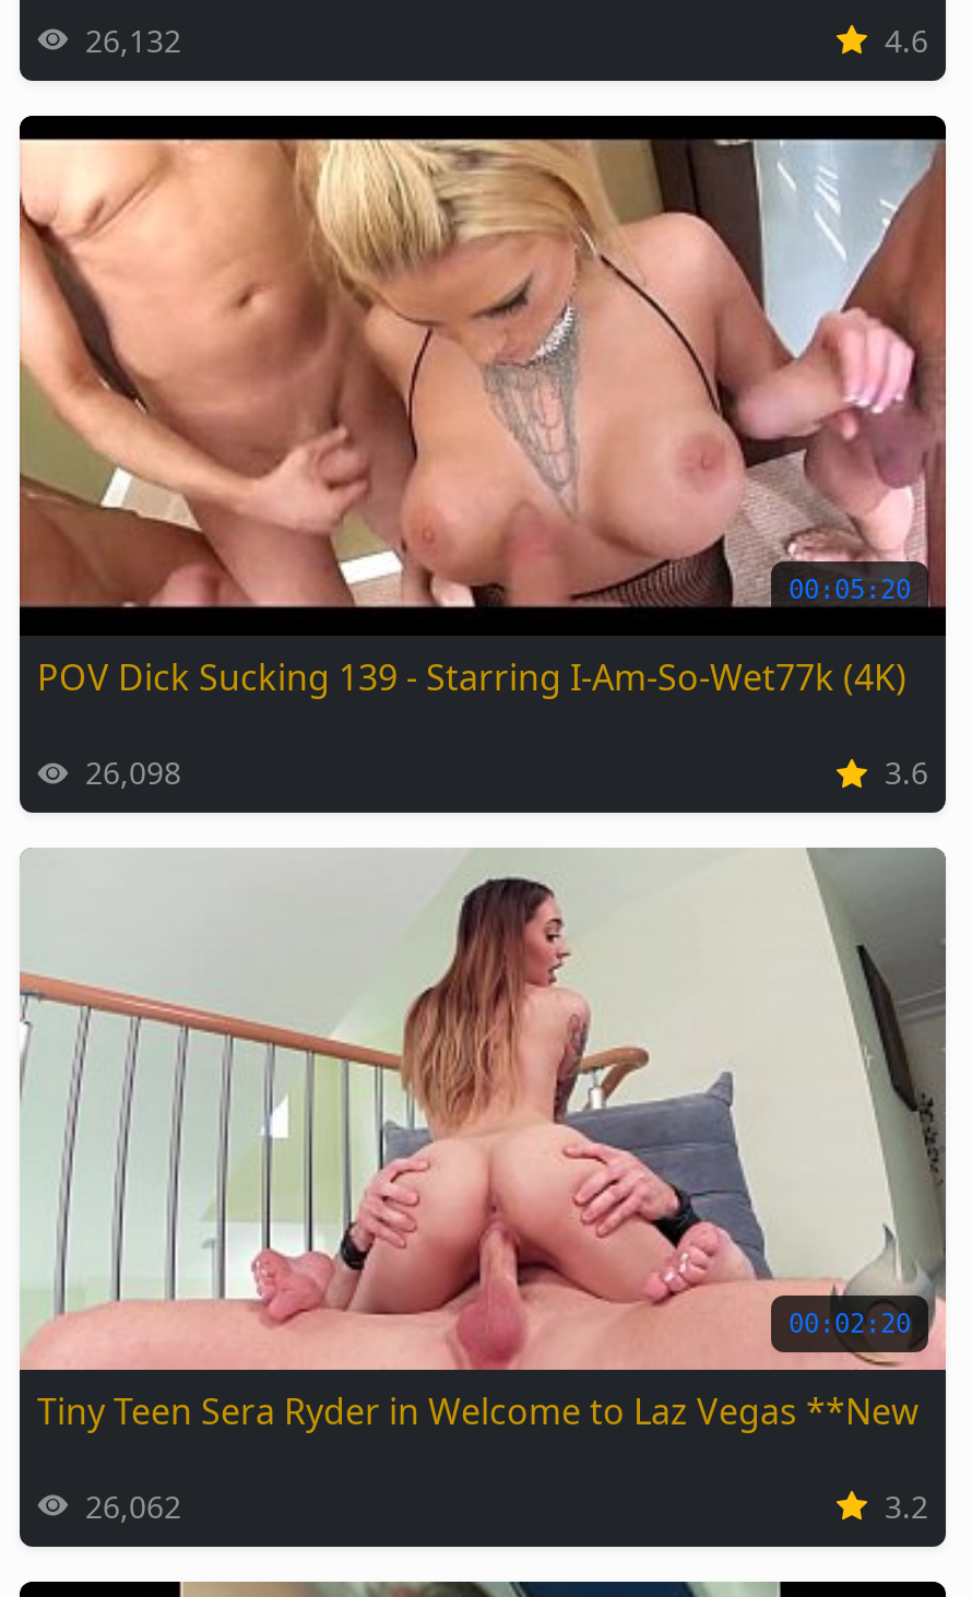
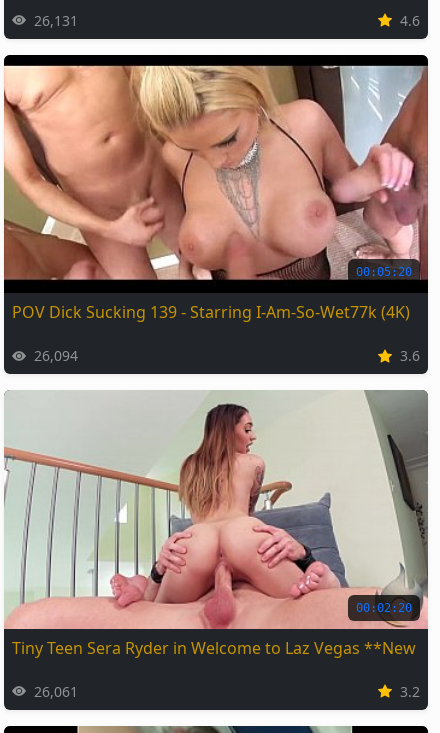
[76,19,181,60] 26,132 -> [30,10,78,29] 26,131
[76,752,181,793] 26,098 -> [30,346,78,365] 26,094
[76,1484,181,1526] 26,062 -> [30,681,78,700] 26,061

